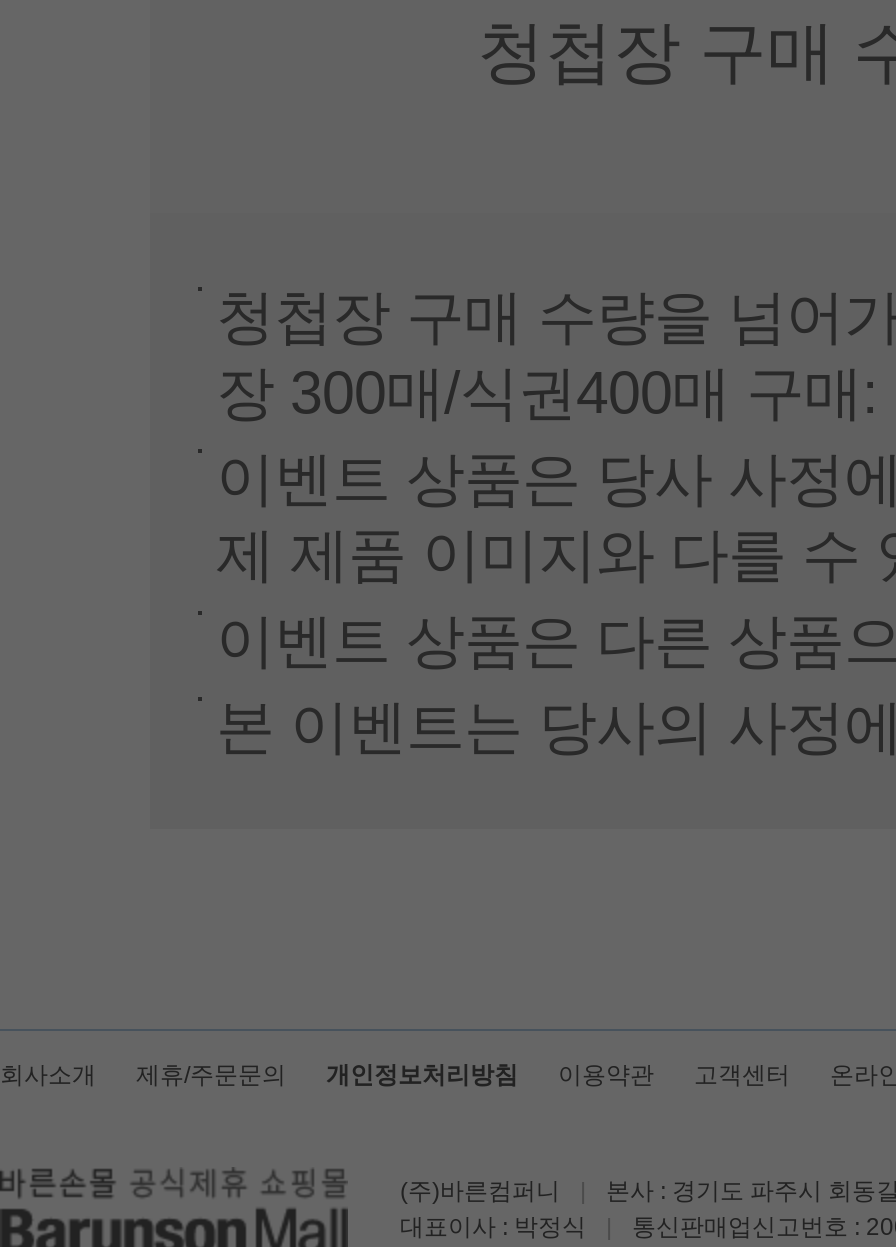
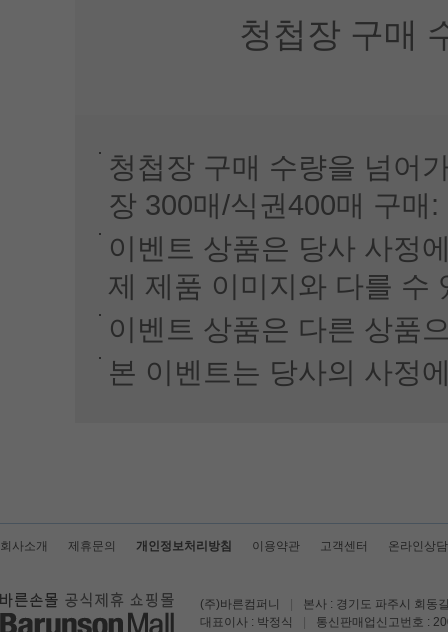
[136,1061,286,1089] 제휴/주문문의 -> [68,539,116,553] 제휴문의

